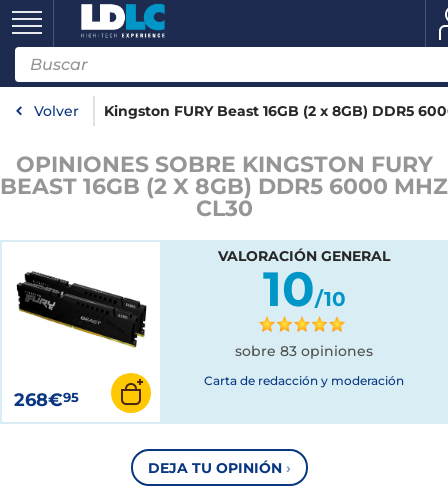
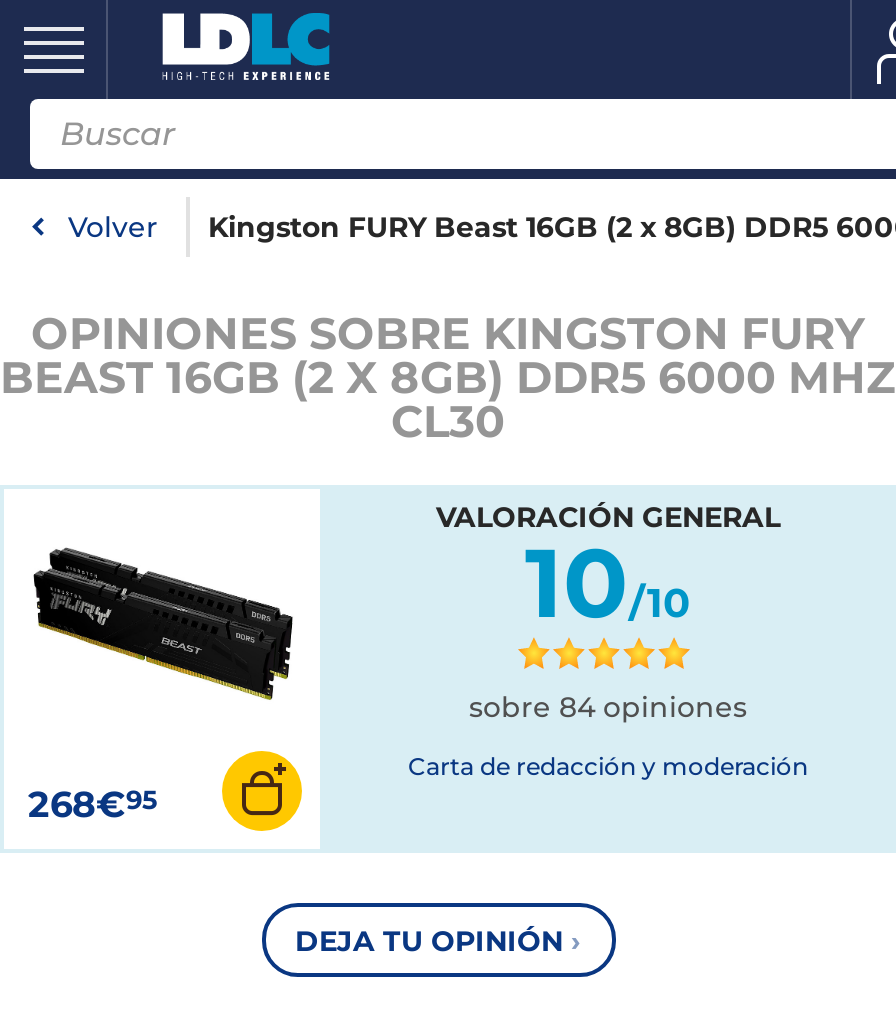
[235,342,373,360] sobre 83 opiniones -> [469,689,747,725] sobre 84 opiniones

